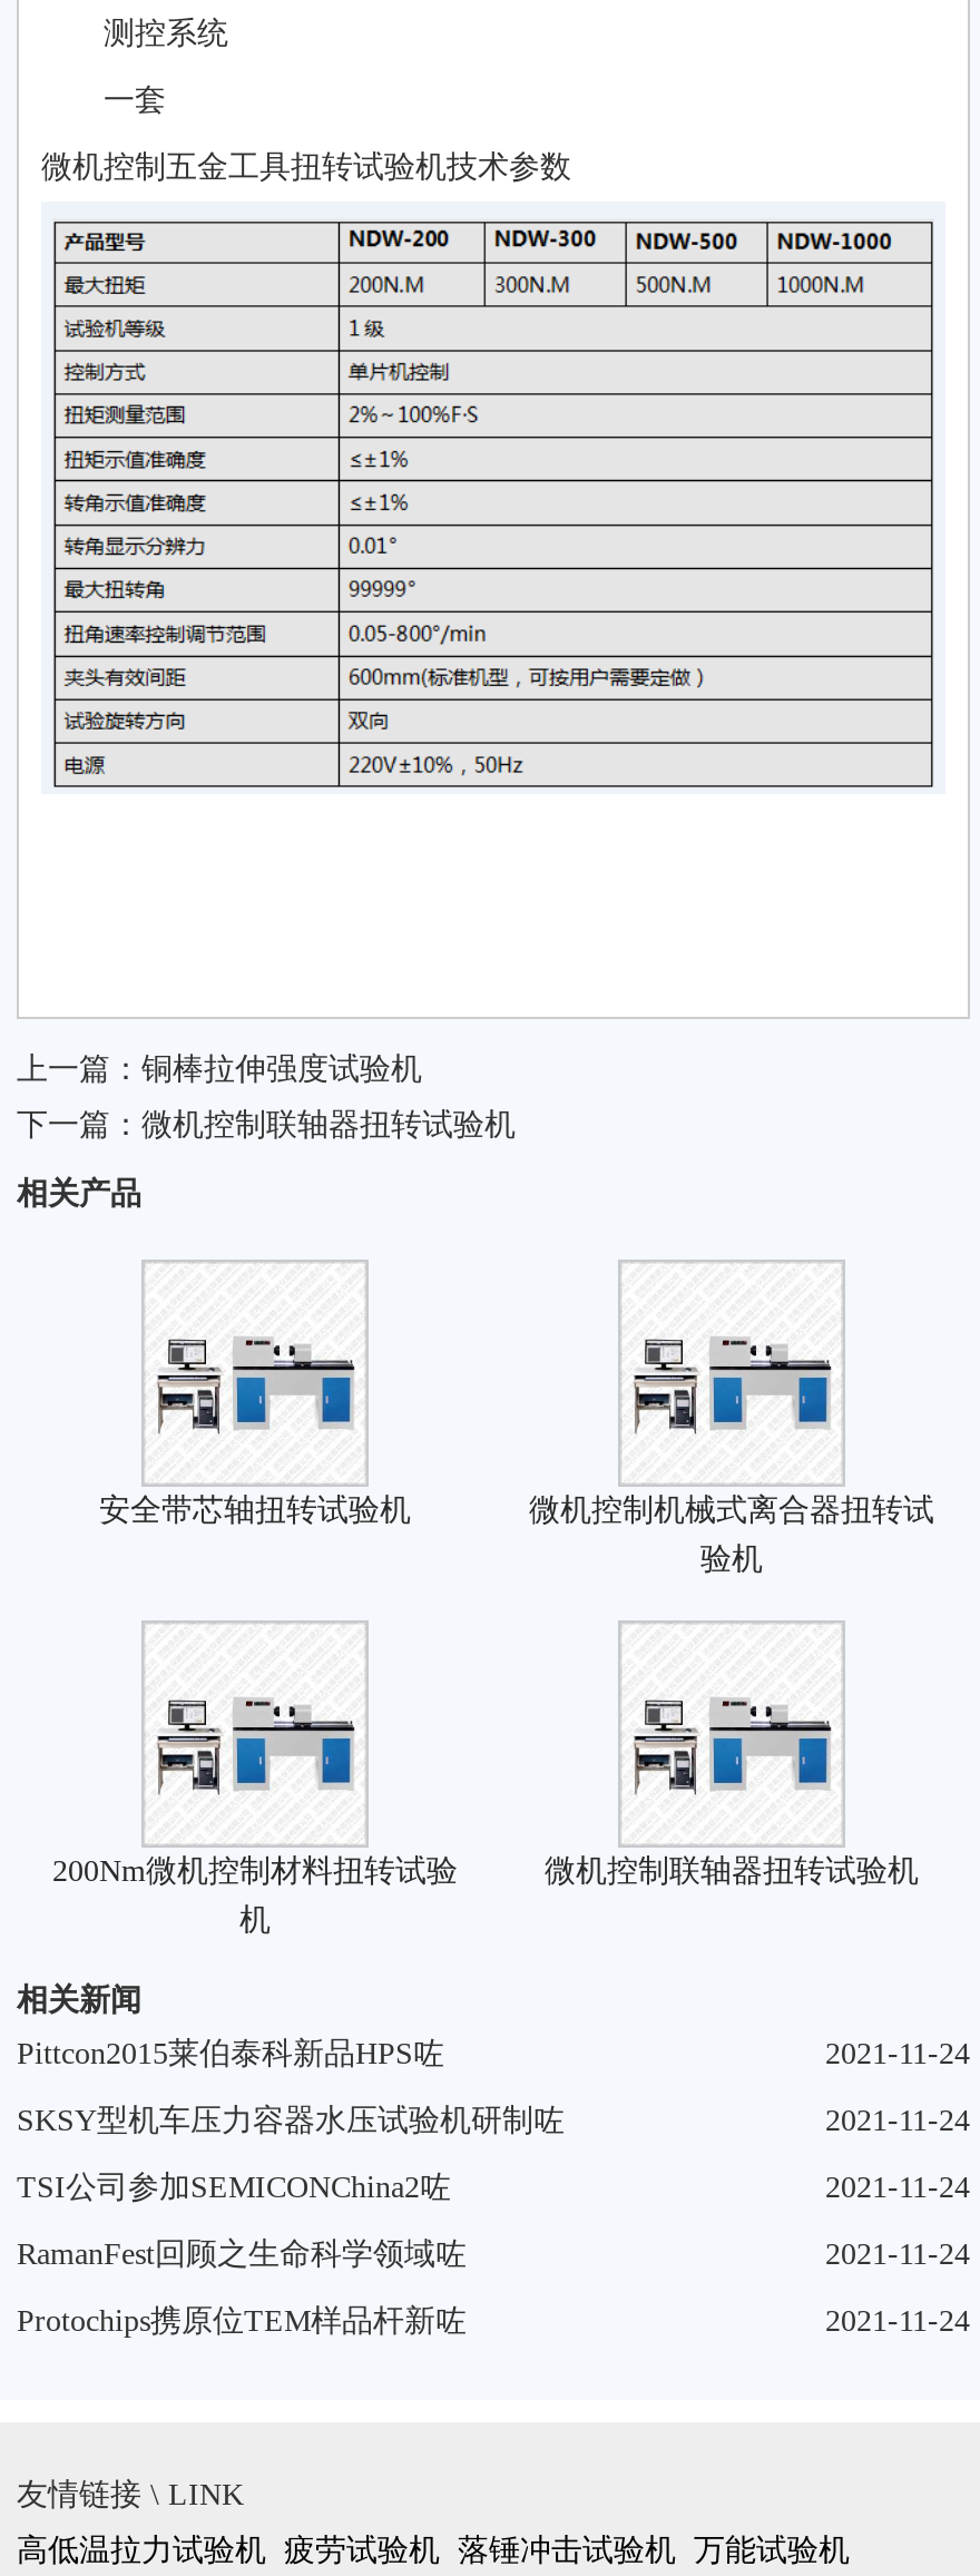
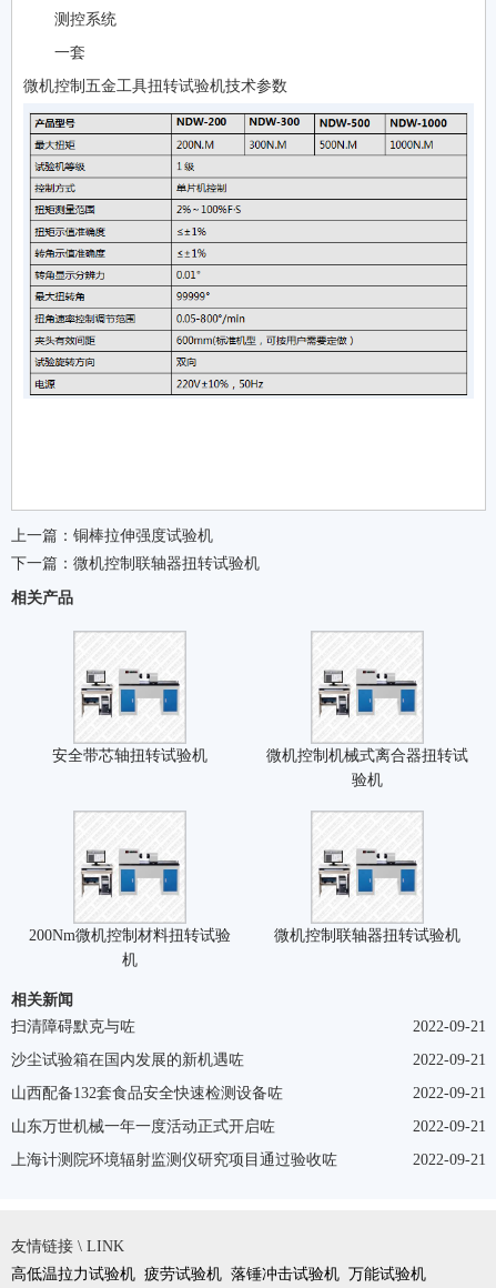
[17,2037,970,2070] 2021-11-24 | Pittcon2015莱伯泰科新品HPS咗 -> [11,1018,486,1035] 2022-09-21 | 扫清障碍默克与咗
[17,2103,970,2137] 2021-11-24 | SKSY型机车压力容器水压试验机研制咗 -> [11,1051,486,1068] 2022-09-21 | 沙尘试验箱在国内发展的新机遇咗
[17,2170,970,2204] 2021-11-24 | TSI公司参加SEMICONChina2咗 -> [11,1085,486,1101] 2022-09-21 | 山西配备132套食品安全快速检测设备咗
[17,2237,970,2270] 2021-11-24 | RamanFest回顾之生命科学领域咗 -> [11,1118,486,1135] 2022-09-21 | 山东万世机械一年一度活动正式开启咗
[17,2304,970,2337] 2021-11-24 | Protochips携原位TEM样品杆新咗 -> [11,1151,486,1168] 2022-09-21 | 上海计测院环境辐射监测仪研究项目通过验收咗

